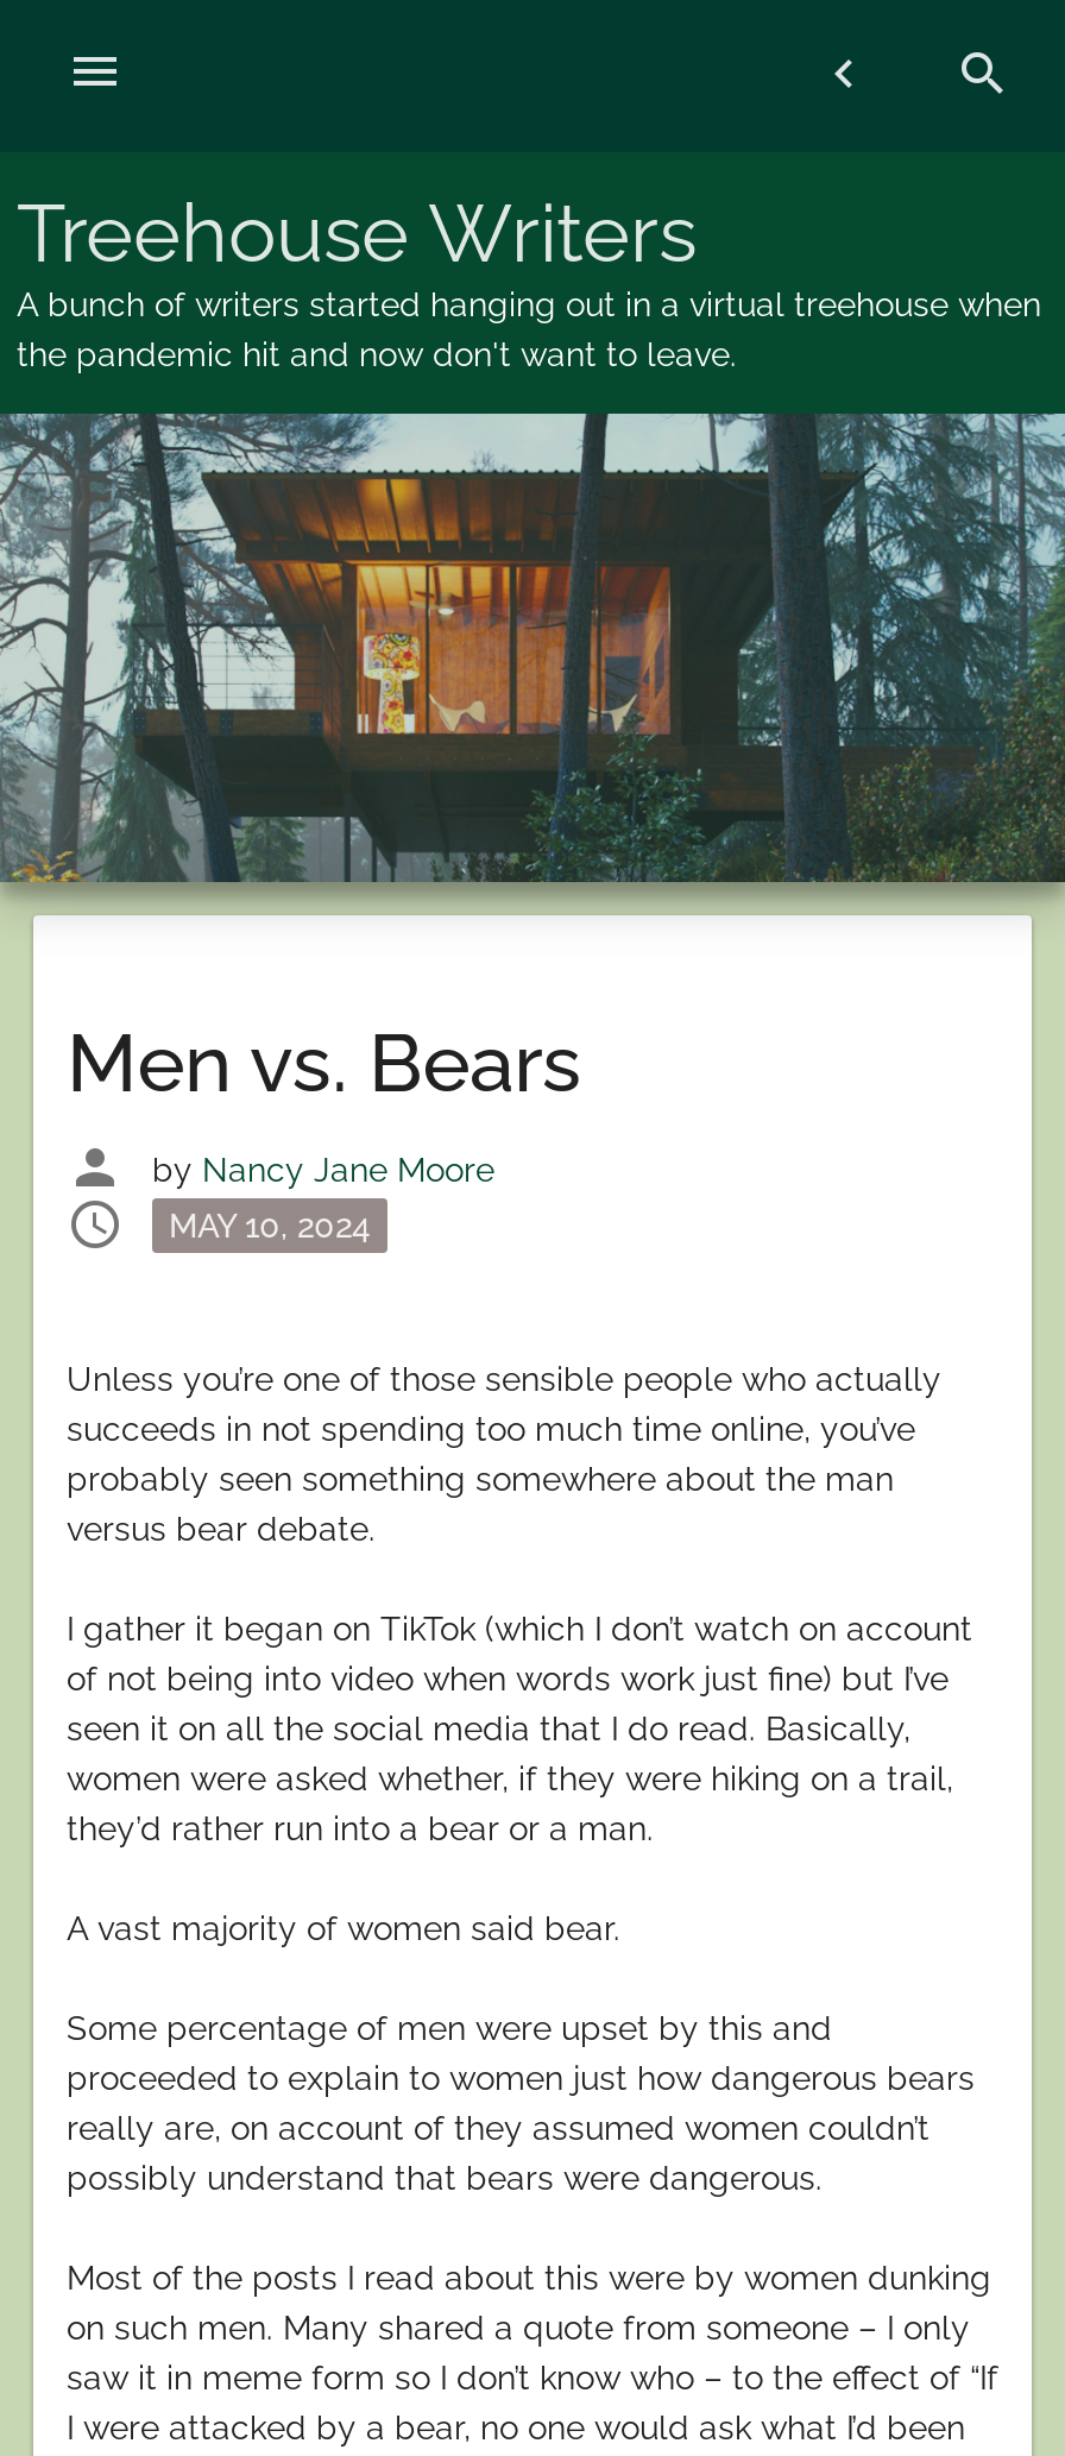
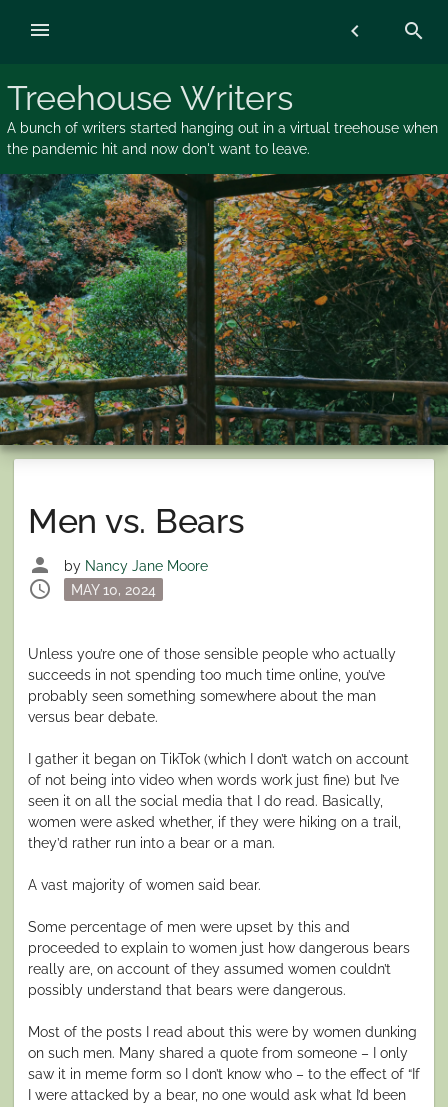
[7,411,1058,882] [image] -> [3,173,445,445] [image]

